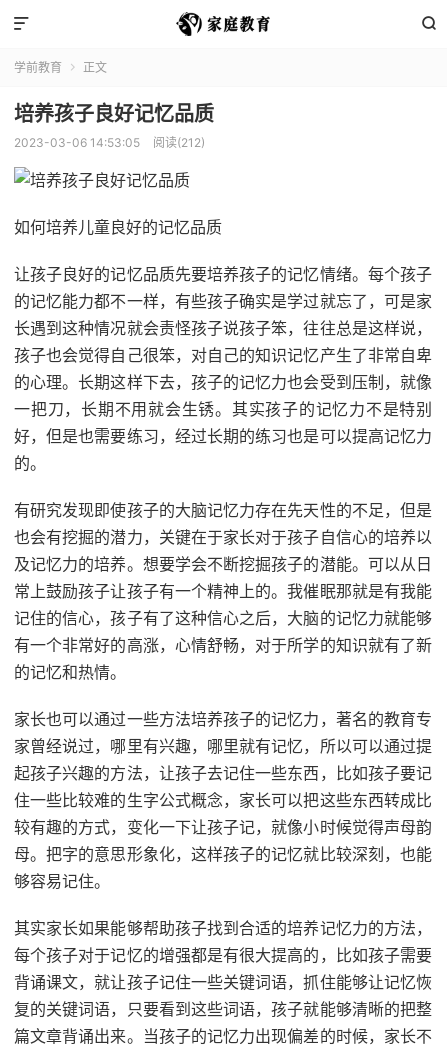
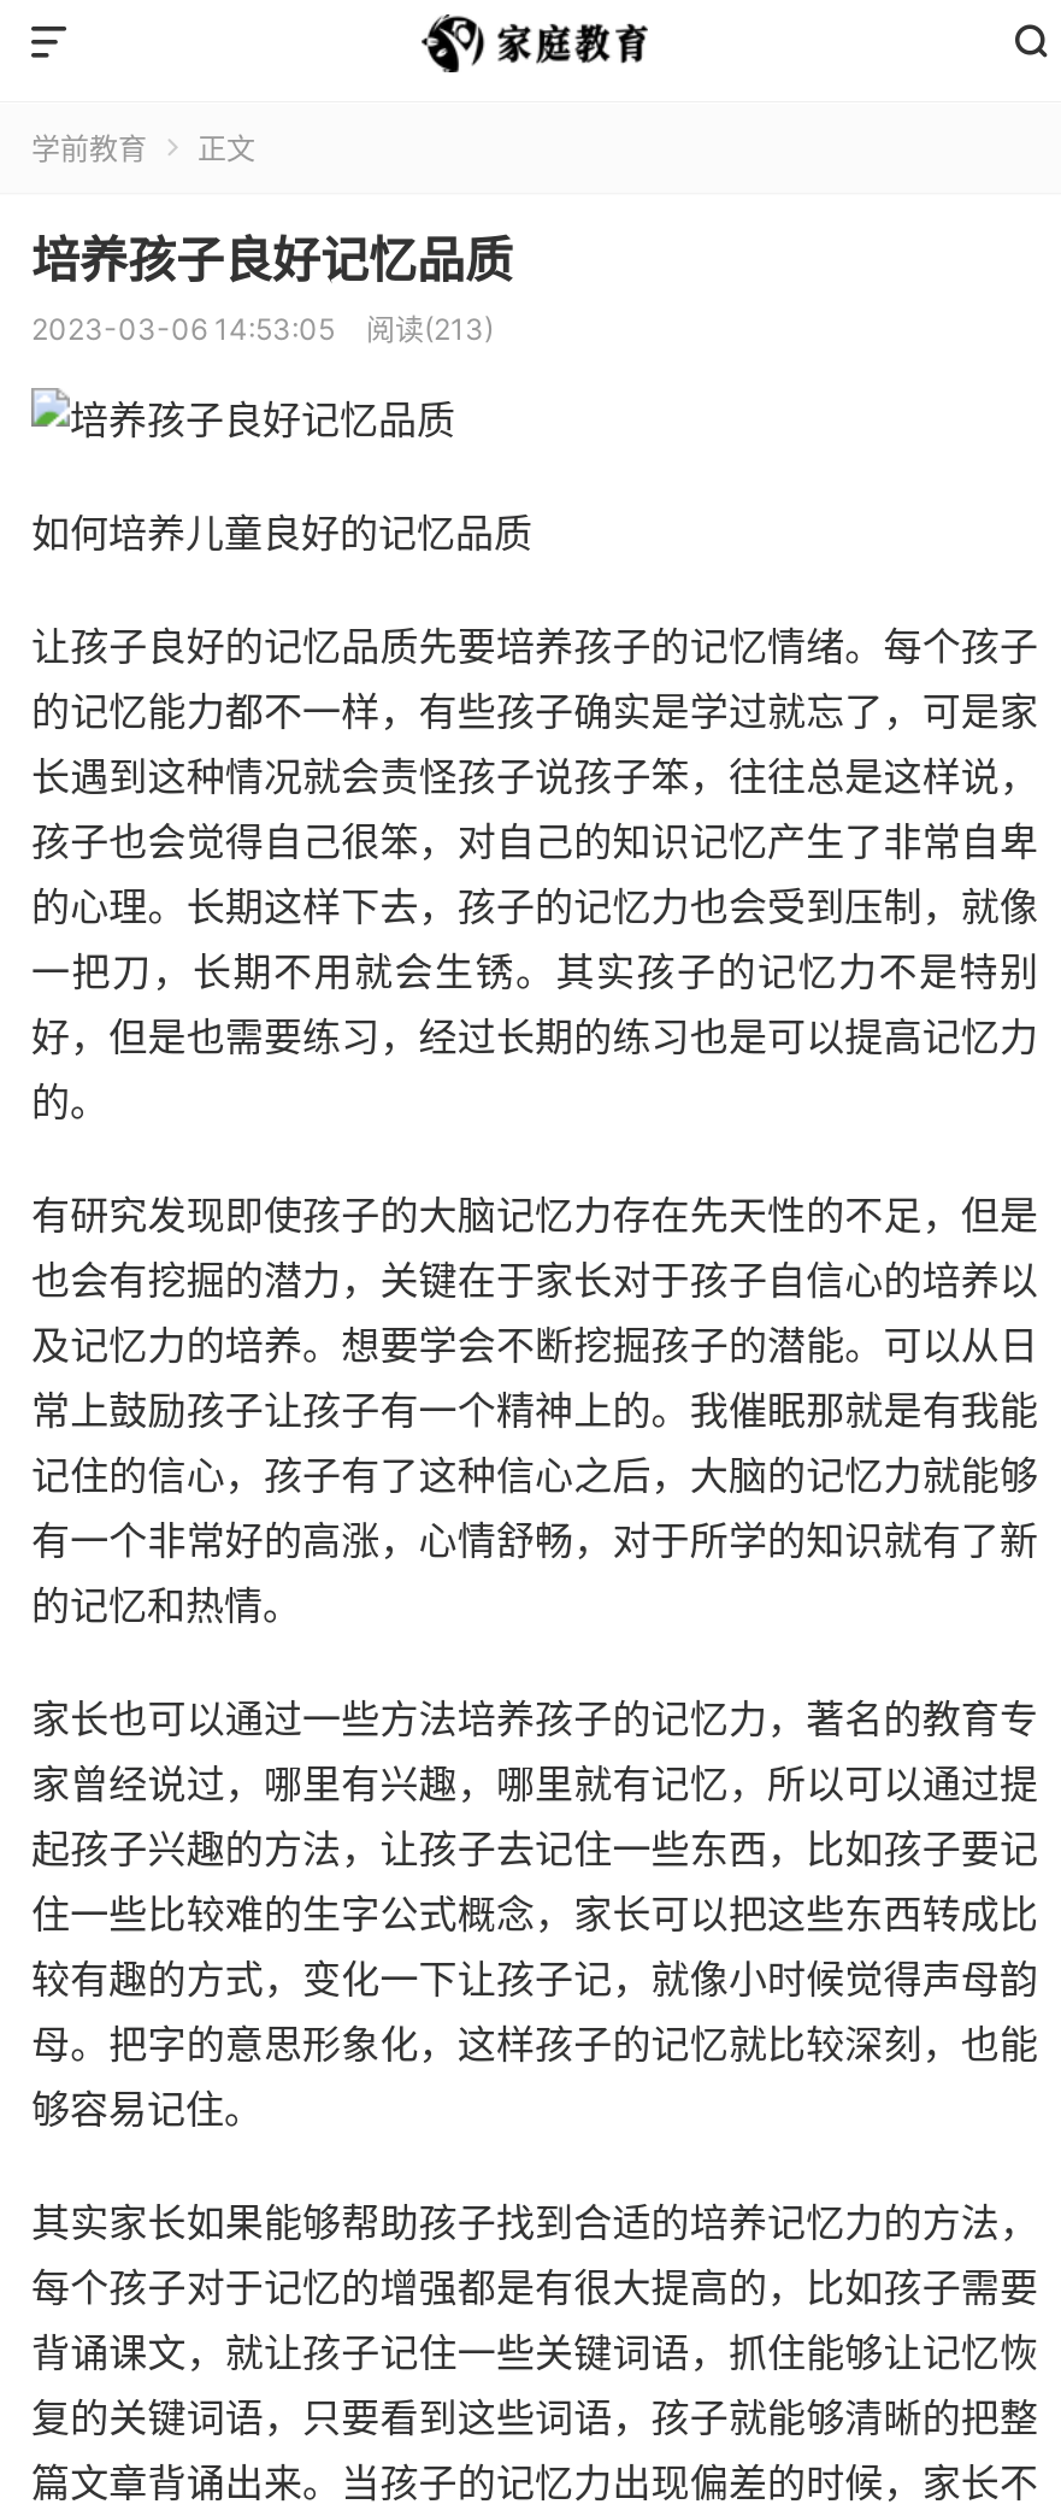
[14,135,205,150] 2023-03-06 14:53:05 阅读(212) -> [31,311,494,347] 2023-03-06 14:53:05 阅读(213)

